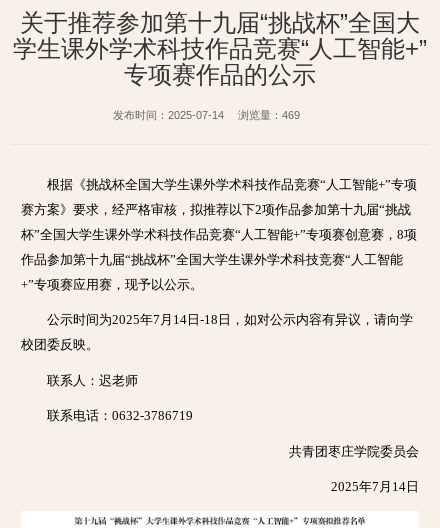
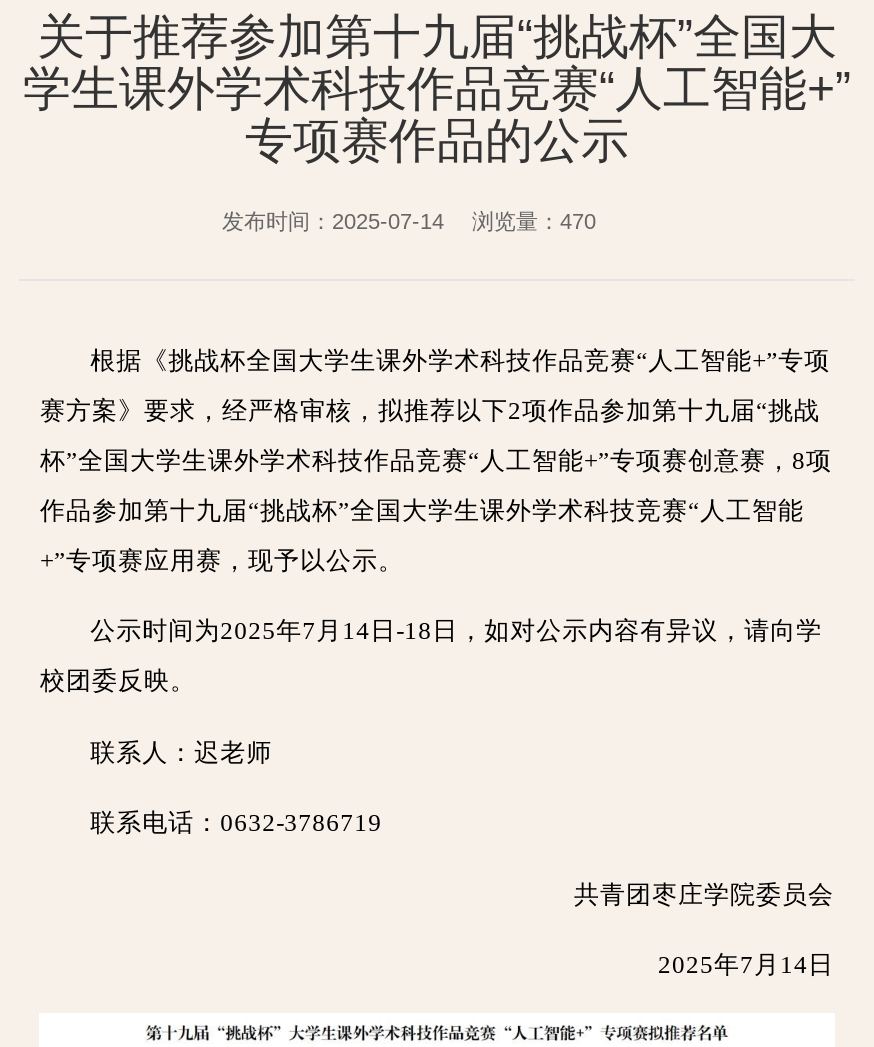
[112,109,299,121] 发布时间：2025-07-14 浏览量：469 -> [222,210,596,234] 发布时间：2025-07-14 浏览量：470

